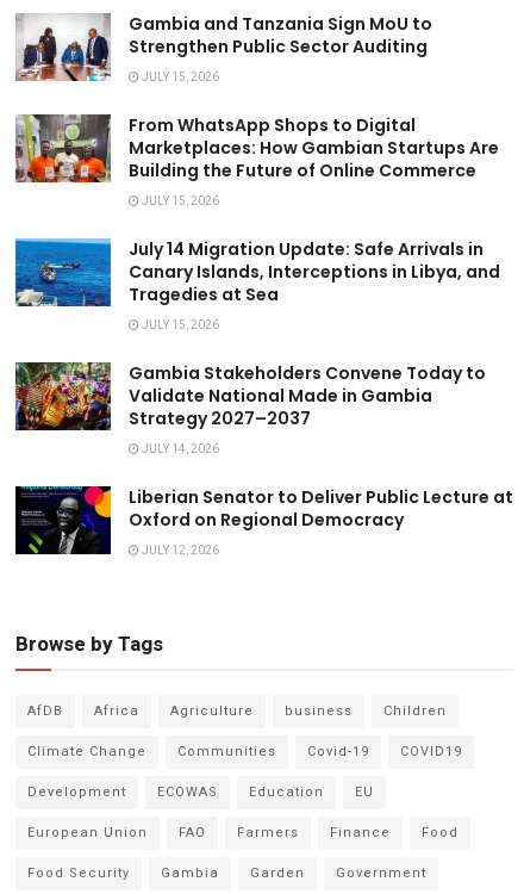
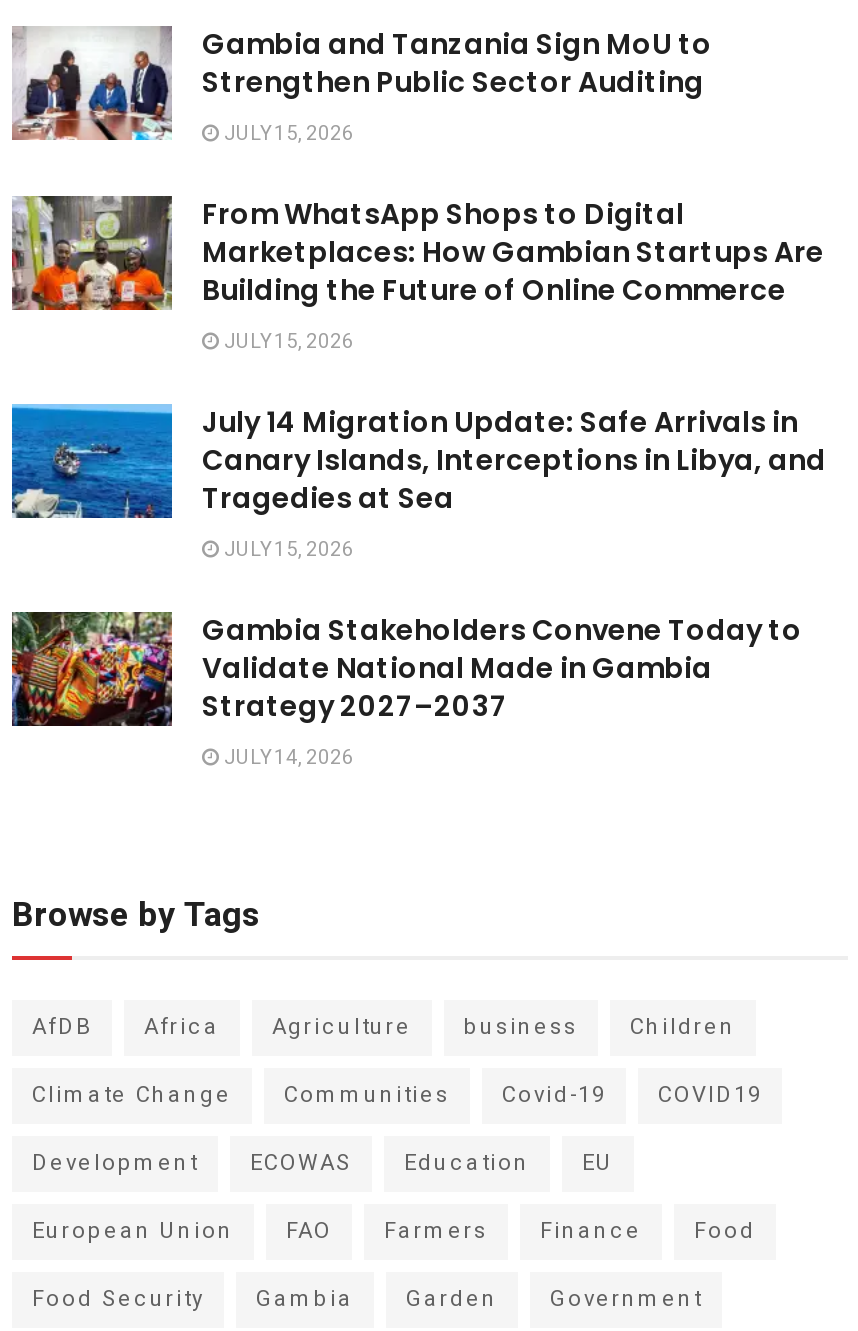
[14,485,513,559] [image] | Liberian Senator to Deliver Public Lecture at | Oxford on Regional Democracy | JULY 12, 2026 -> none

